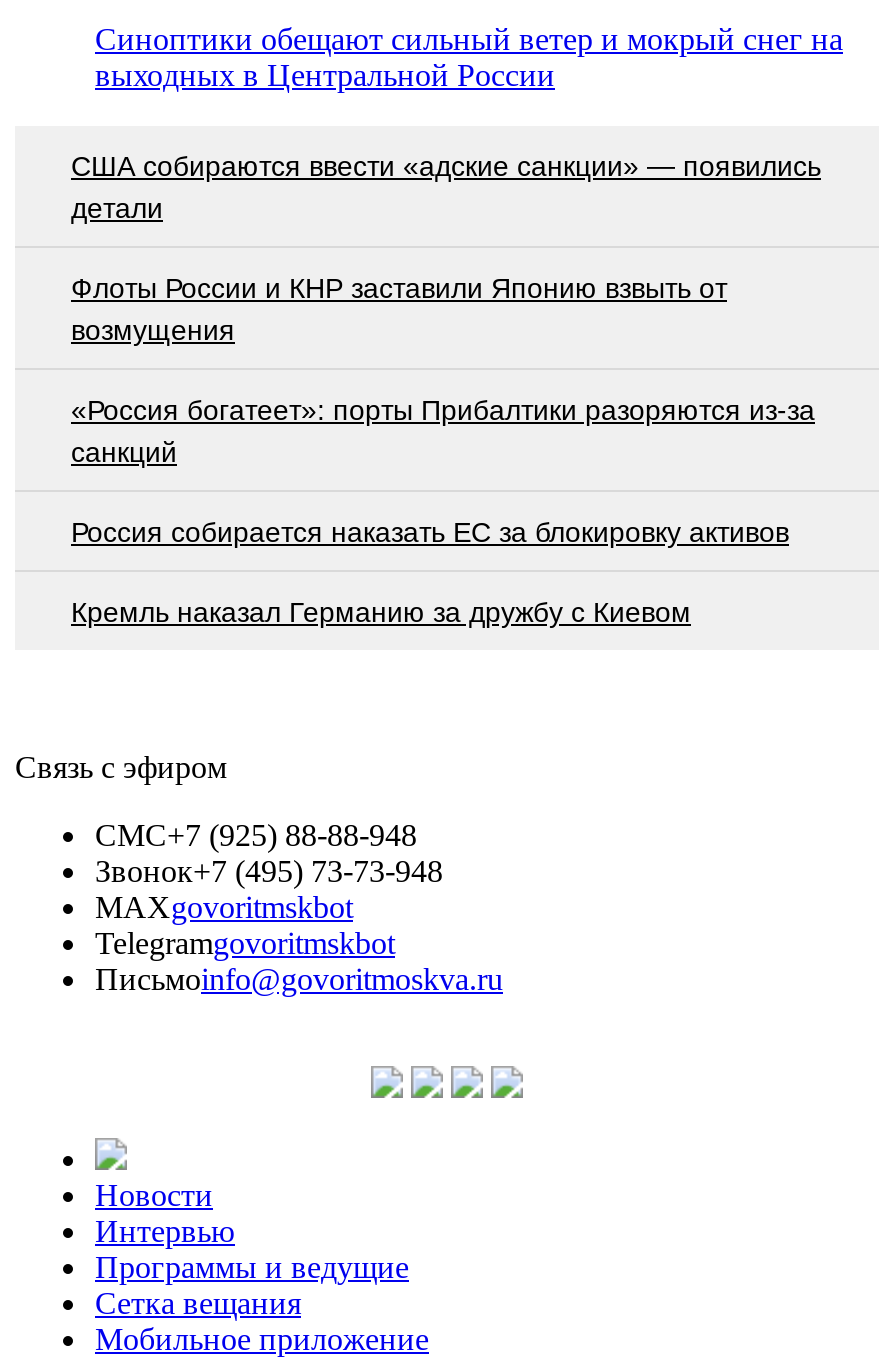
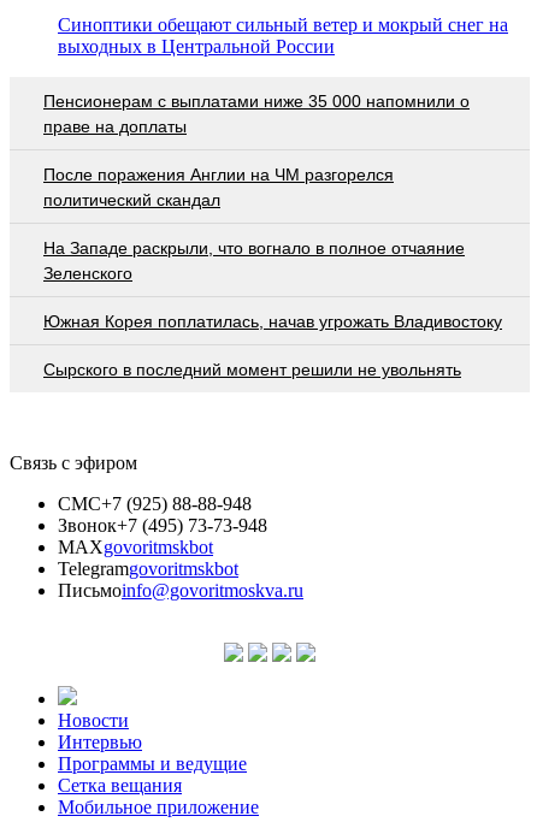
[71,149,821,223] США собираются ввести «адские санкции» — появились | детали -> [43,91,470,136] Пенсионерам с выплатами ниже 35 000 напомнили о | праве на доплаты
[71,271,727,345] Флоты России и КНР заставили Японию взвыть от | возмущения -> [43,164,394,209] После поражения Англии на ЧМ разгорелся | политический скандал
[71,393,815,467] «Россия богатеет»: порты Прибалтики разоряются из-за | санкций -> [43,238,465,282] На Западе раскрыли, что вогнало в полное отчаяние | Зеленского
[71,515,789,547] Россия собирается наказать EC за блокировку активов -> [43,311,502,330] Южная Корея поплатилась, начав угрожать Владивостоку
[71,595,691,627] Кремль наказал Германию за дружбу с Киевом -> [43,359,461,379] Сырского в последний момент решили не увольнять

